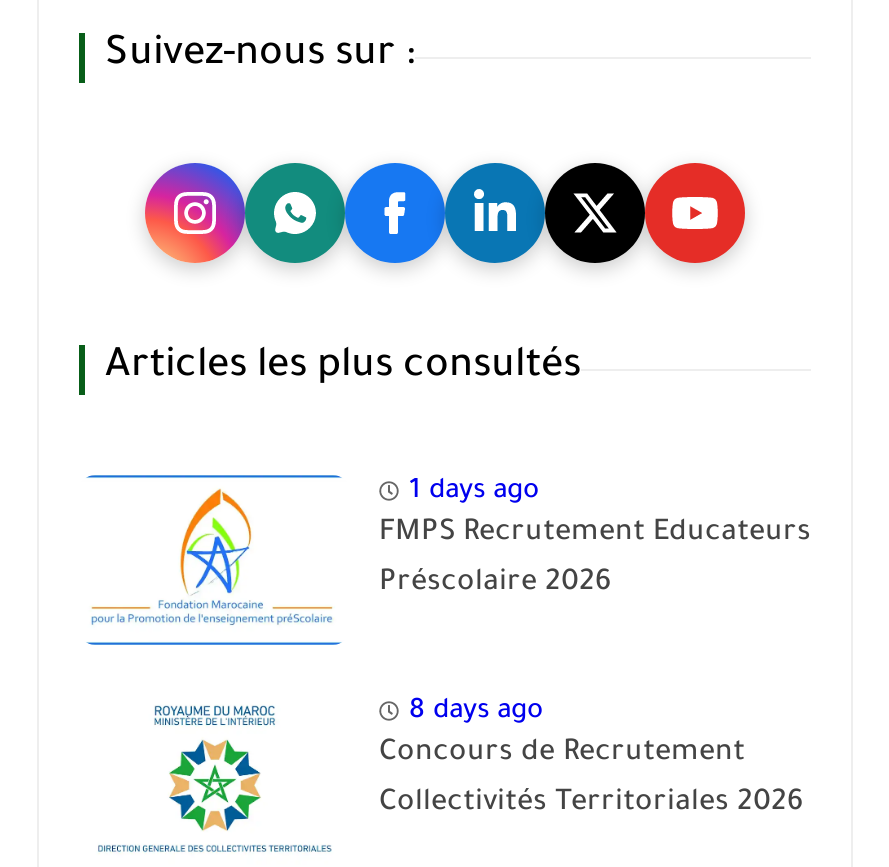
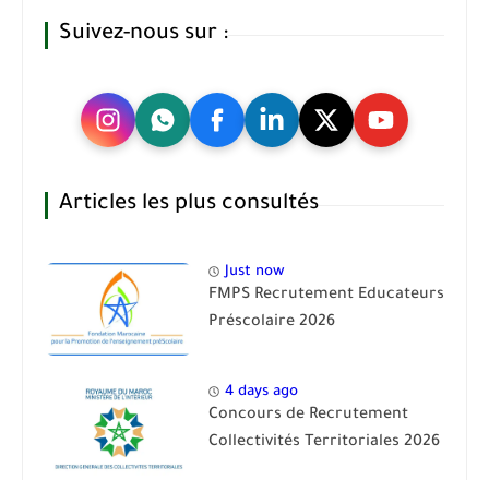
[409,478,539,508] 1 days ago -> [225,264,285,281] Just now
[409,698,543,728] 8 days ago -> [225,384,298,401] 4 days ago

